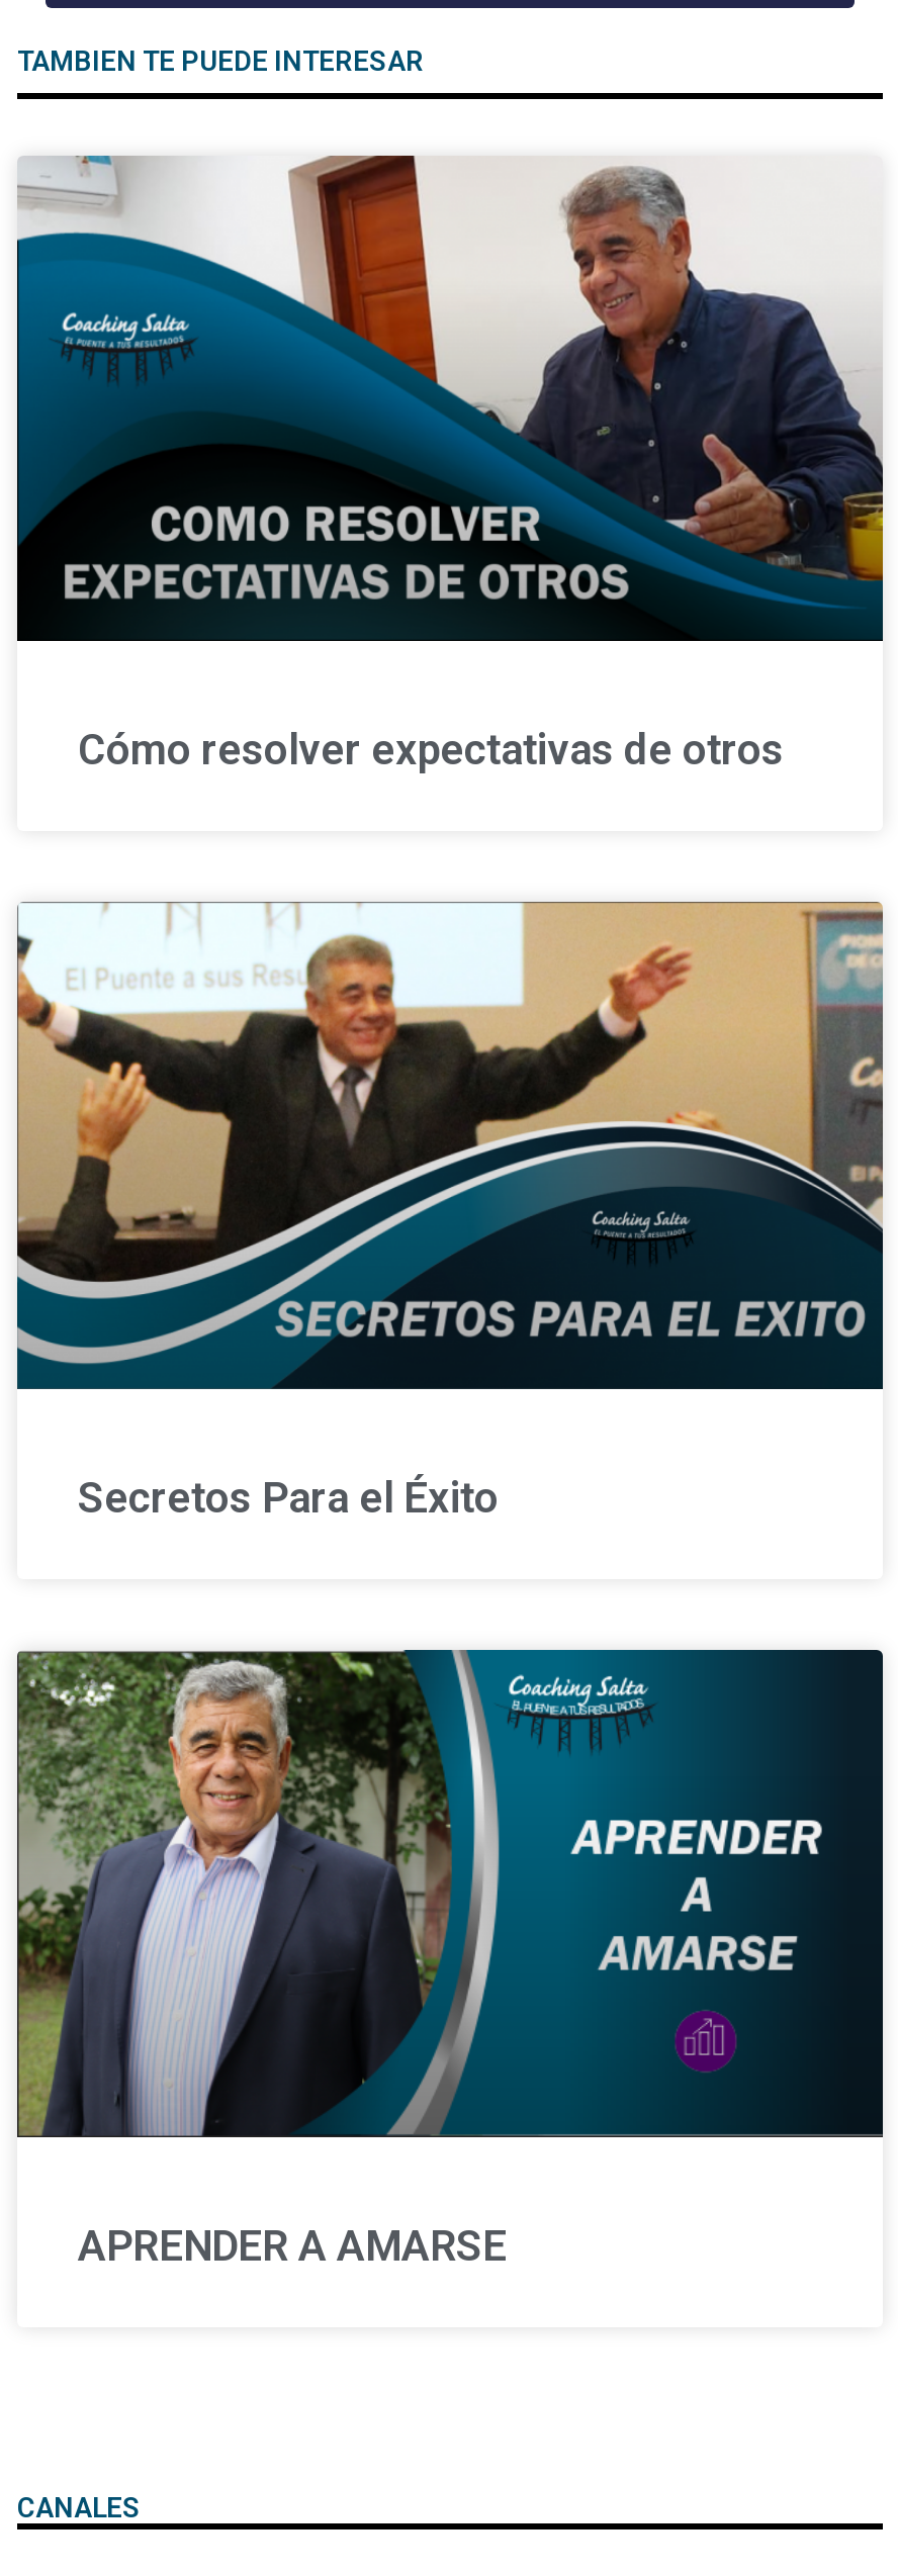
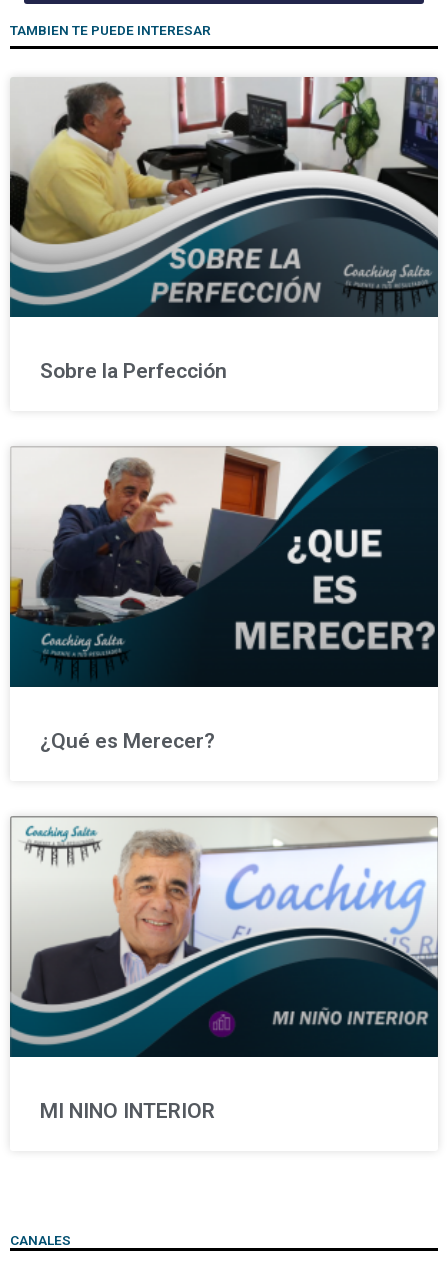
[15,154,885,641] [image] -> [9,76,439,317] [image]
[78,726,784,775] Cómo resolver expectativas de otros -> [40,359,227,383] Sobre la Perfección
[15,900,885,1387] [image] -> [9,445,439,685] [image]
[78,1474,499,1523] Secretos Para el Éxito -> [40,728,215,752] ¿Qué es Merecer?
[17,1648,885,2137] [image] -> [10,816,438,1057] [image]
[78,2222,507,2271] APRENDER A AMARSE -> [40,1099,215,1123] MI NINO INTERIOR

